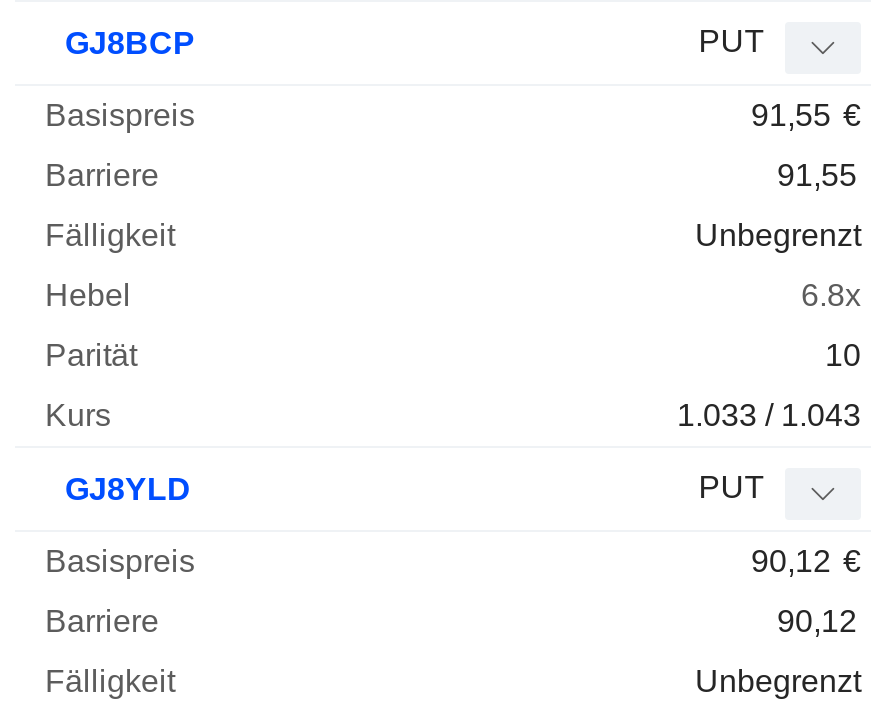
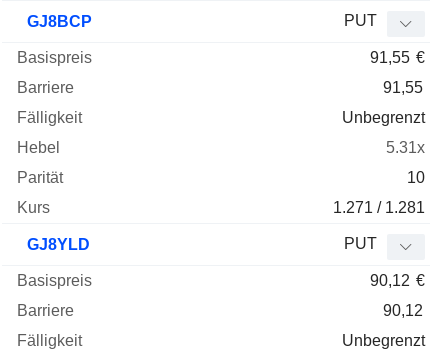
[801,278,861,312] 6.8x -> [386,139,425,156] 5.31x
[677,398,861,432] 1.033 / 1.043 -> [333,199,425,216] 1.271 / 1.281

